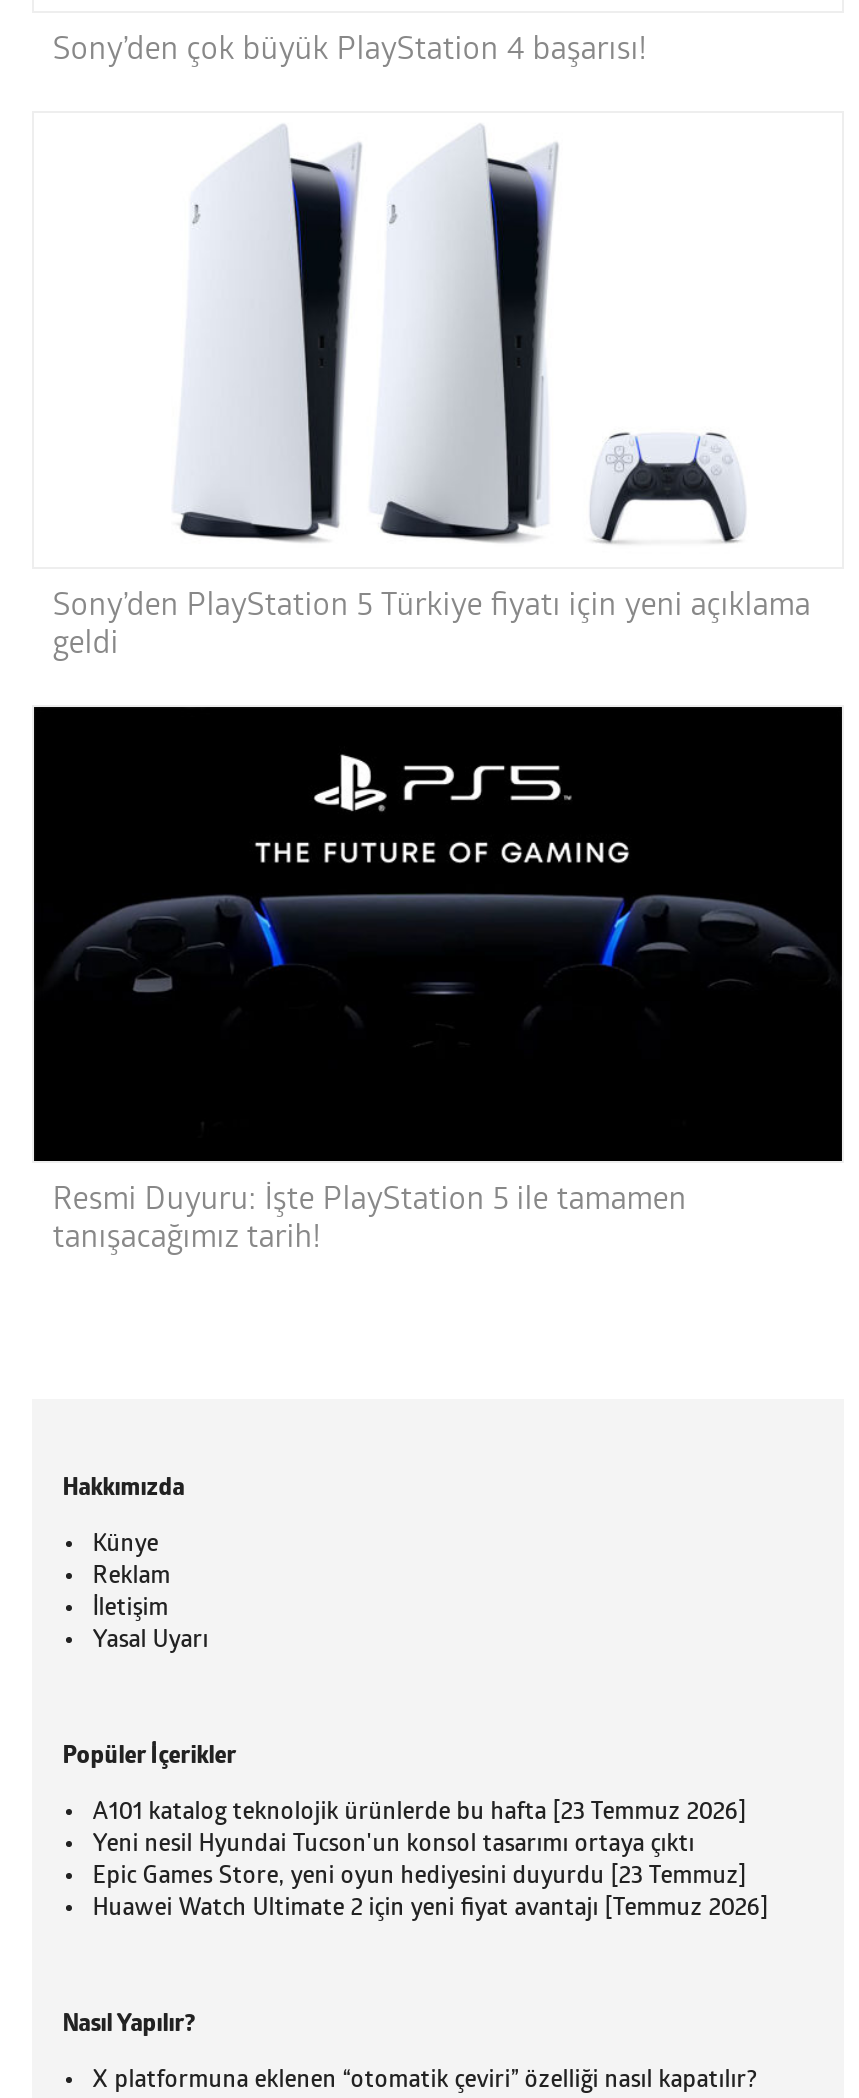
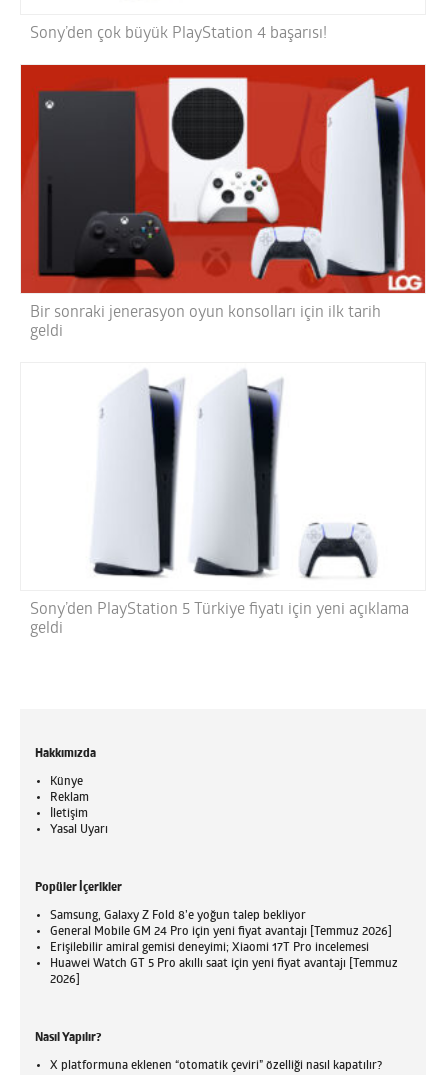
none -> [20,64,426,340] [image] | Bir sonraki jenerasyon oyun konsolları için ilk tarih | geldi
moved [284,148,364,222] -> [146,381,186,418]: [image]
moved [52,432,810,660] -> [30,523,409,637]: [image] | Sony’den PlayStation 5 Türkiye fiyatı için yeni açıklama | geldi
[32,704,844,1254] [image] | Resmi Duyuru: İşte PlayStation 5 ile tamamen | tanışacağımız tarih! -> none
[92,1800,768,1920] A101 katalog teknolojik ürünlerde bu hafta [23 Temmuz 2026] | Yeni nesil Hyundai Tucson'un konsol tasarımı ortaya çıktı | Epic Games Store, yeni oyun hediyesini duyurdu [23 Temmuz] | Huawei Watch Ultimate 2 için yeni fiyat avantajı [Temmuz 2026] -> [50,910,398,986] Samsung, Galaxy Z Fold 8’e yoğun talep bekliyor | General Mobile GM 24 Pro için yeni fiyat avantajı [Temmuz 2026] | Erişilebilir amiral gemisi deneyimi; Xiaomi 17T Pro incelemesi | Huawei Watch GT 5 Pro akıllı saat için yeni fiyat avantajı [Temmuz | 2026]

